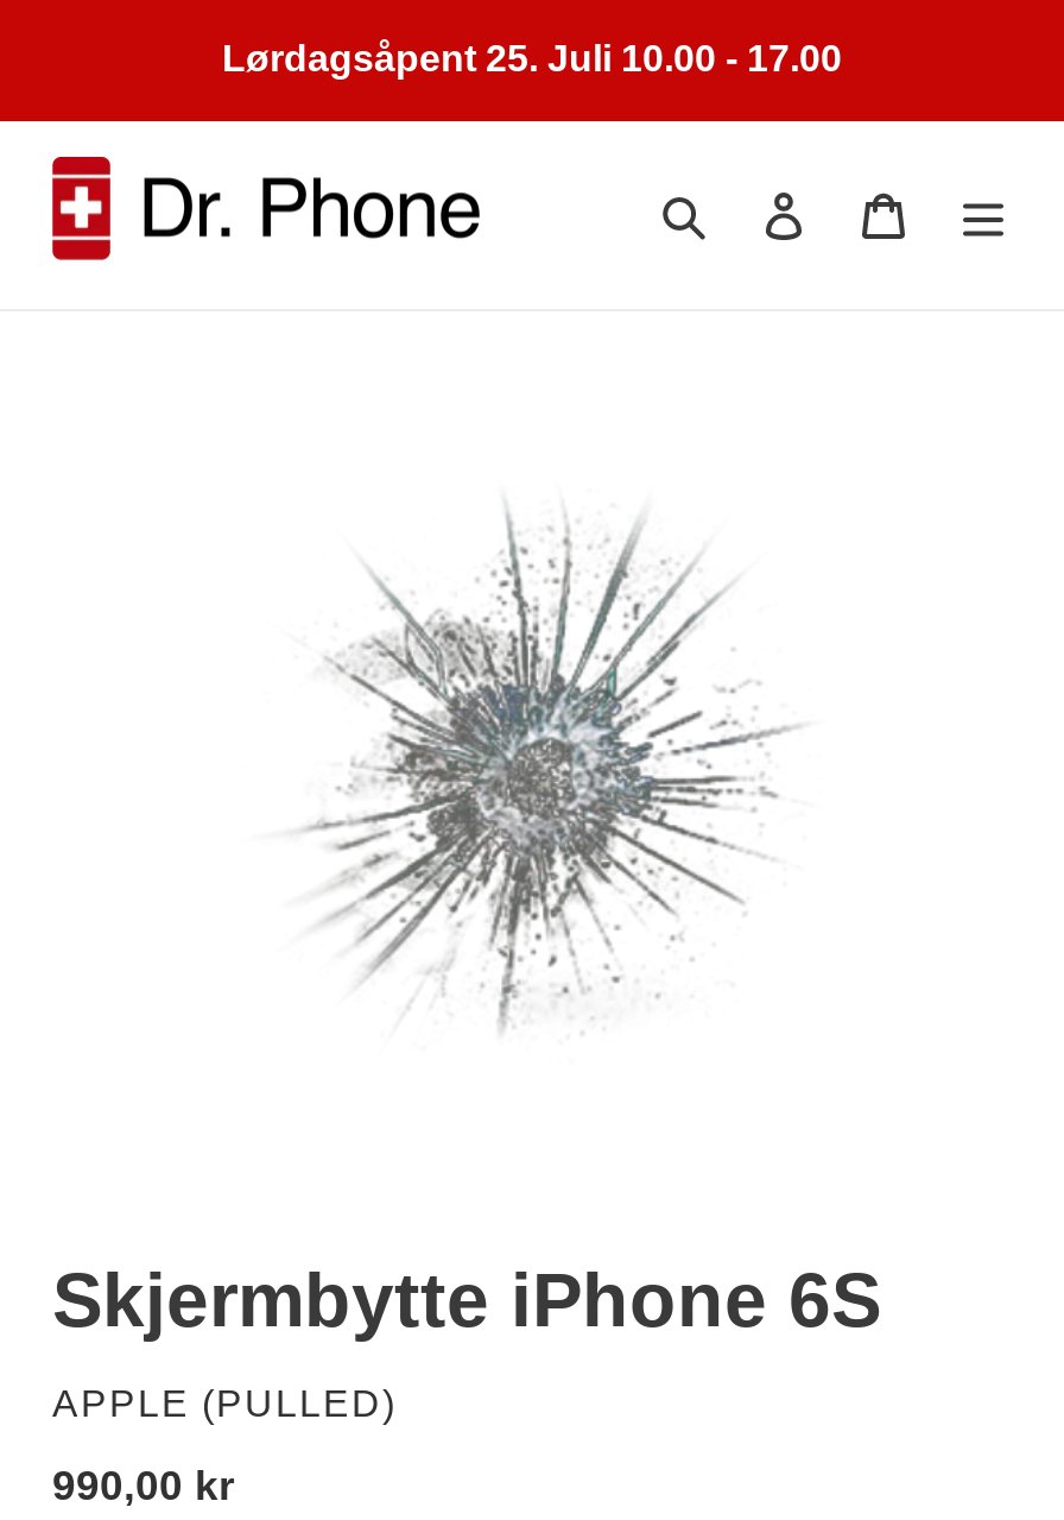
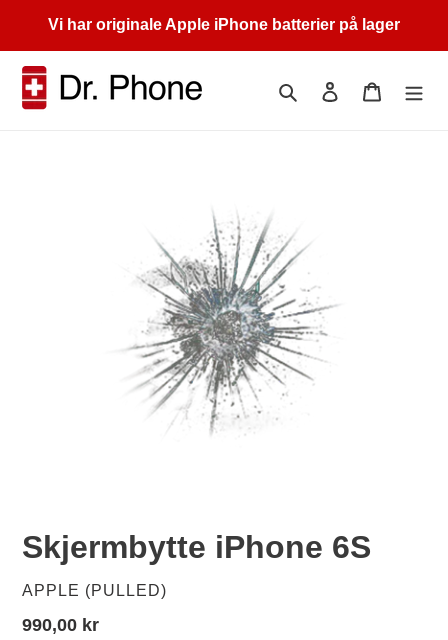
[222,38,842,78] Lørdagsåpent 25. Juli 10.00 - 17.00 -> [48,16,400,33] Vi har originale Apple iPhone batterier på lager

